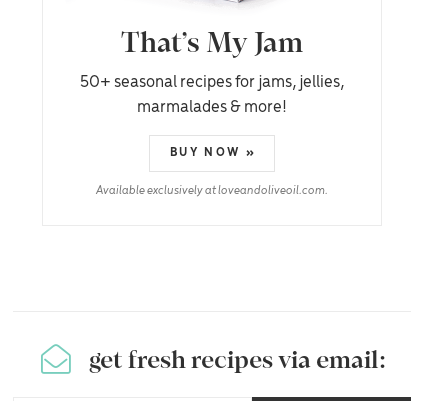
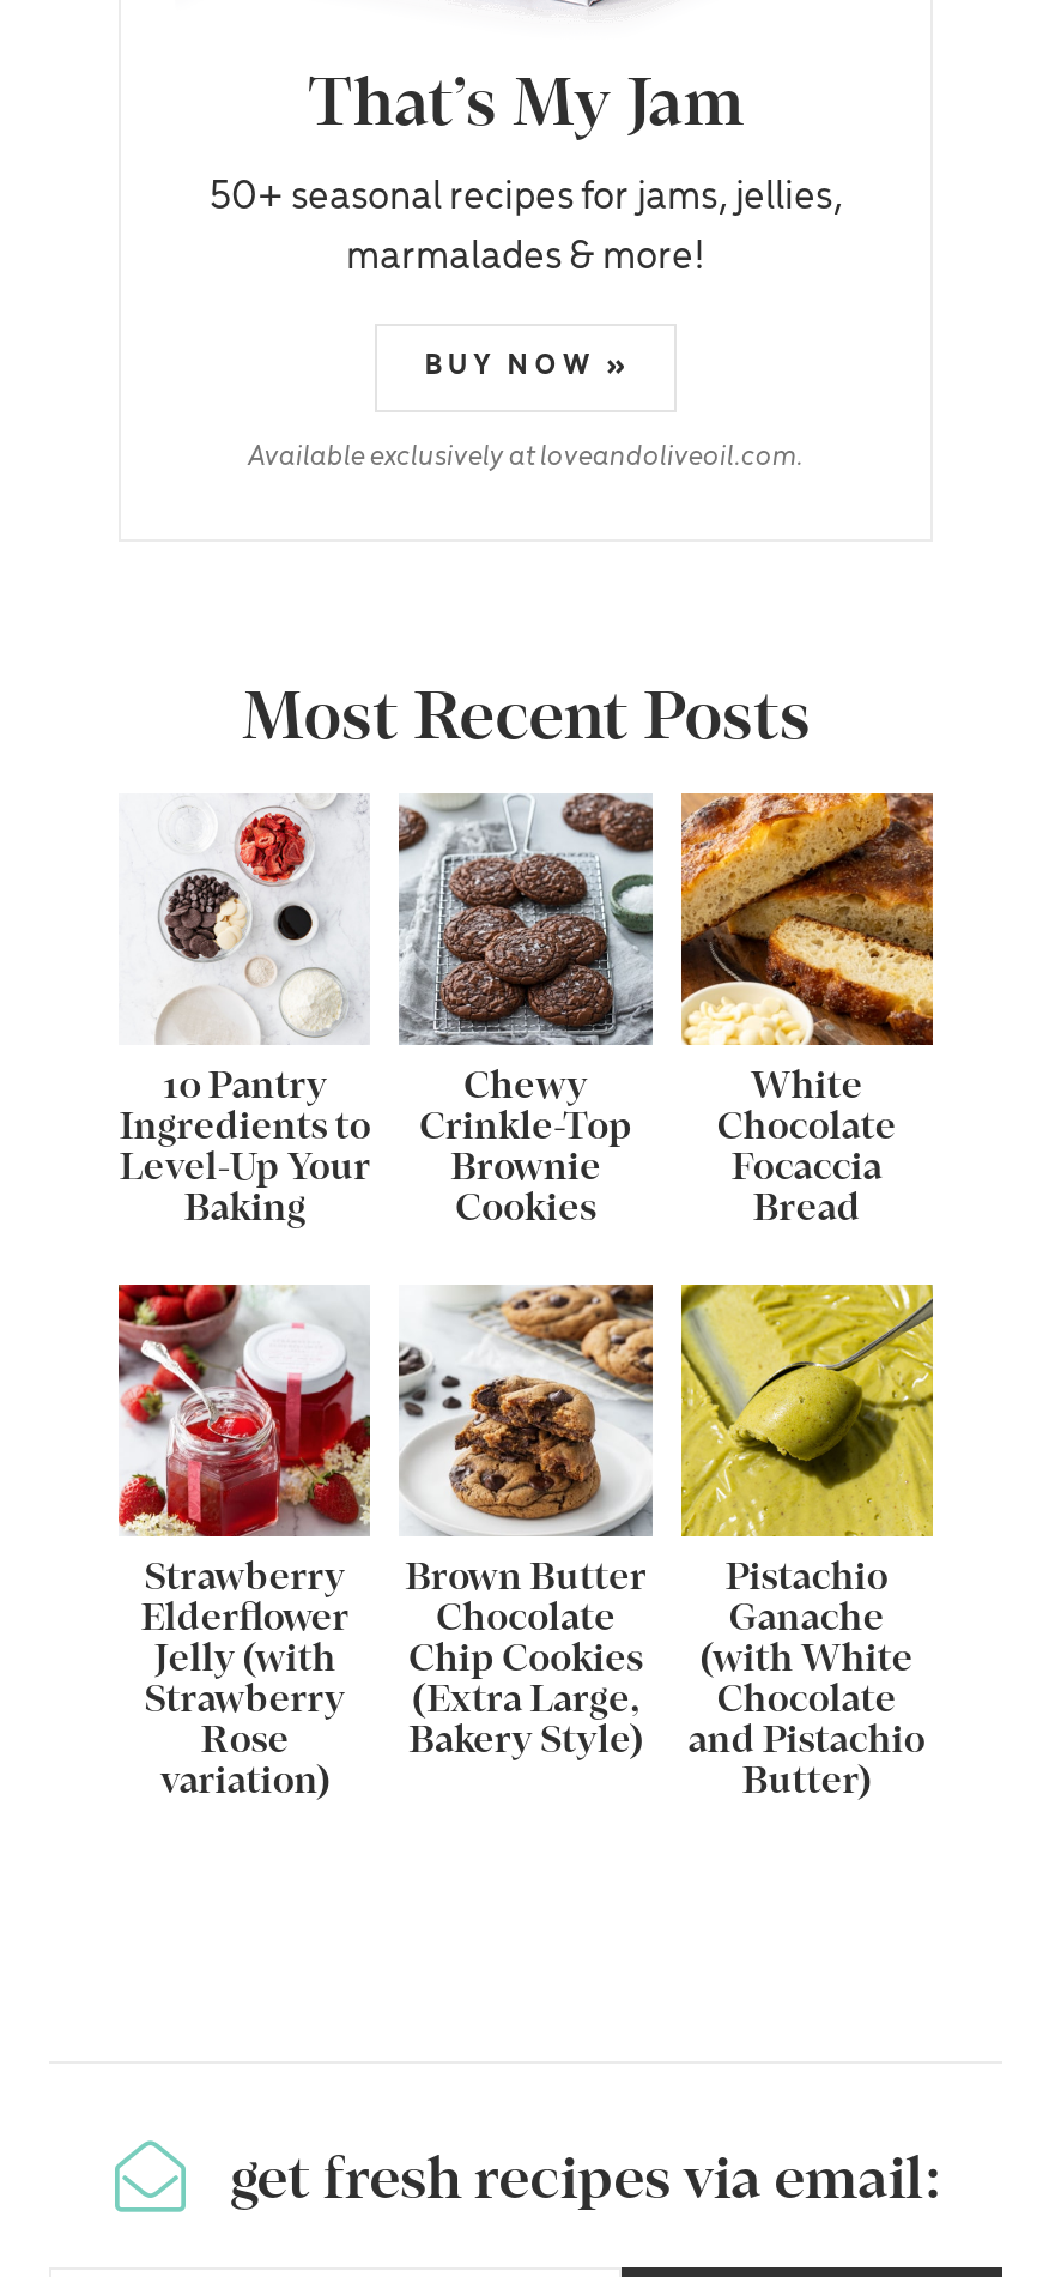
none -> [116,1280,372,1803] [image] | Strawberry | Elderflower | Jelly (with | Strawberry | Rose | variation)
none -> [119,793,371,1230] [image] | 10 Pantry | Ingredients to | Level-Up Your | Baking
none -> [241,687,811,754] Most Recent Posts
none -> [396,791,655,1230] [image] | Chewy | Crinkle-Top | Brownie | Cookies
none -> [396,1249,655,1762] [image] | Brown Butter | Chocolate | Chip Cookies | (Extra Large, | Bakery Style)
none -> [679,791,935,1230] [image] | White | Chocolate | Focaccia | Bread
none -> [679,1280,935,1803] [image] | Pistachio | Ganache | (with White | Chocolate | and Pistachio | Butter)

